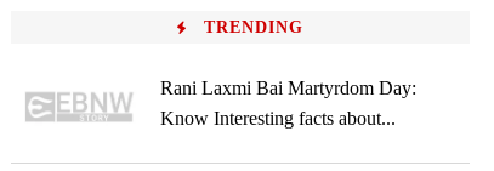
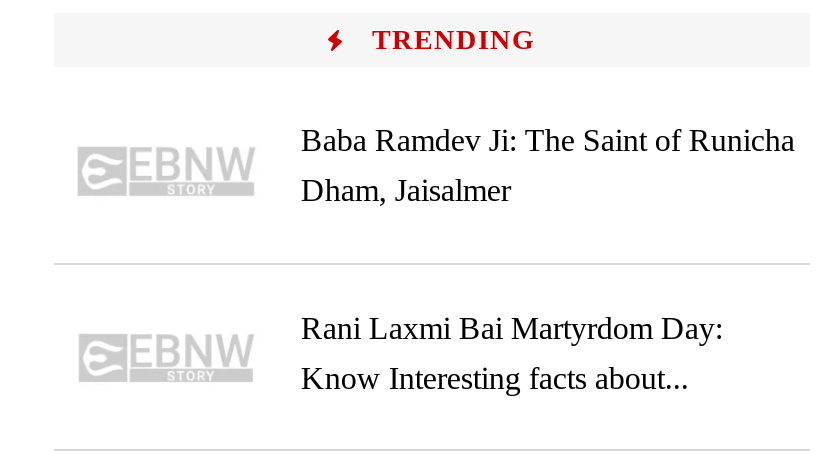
none -> [301,124,795,208] Baba Ramdev Ji: The Saint of Runicha | Dham, Jaisalmer

